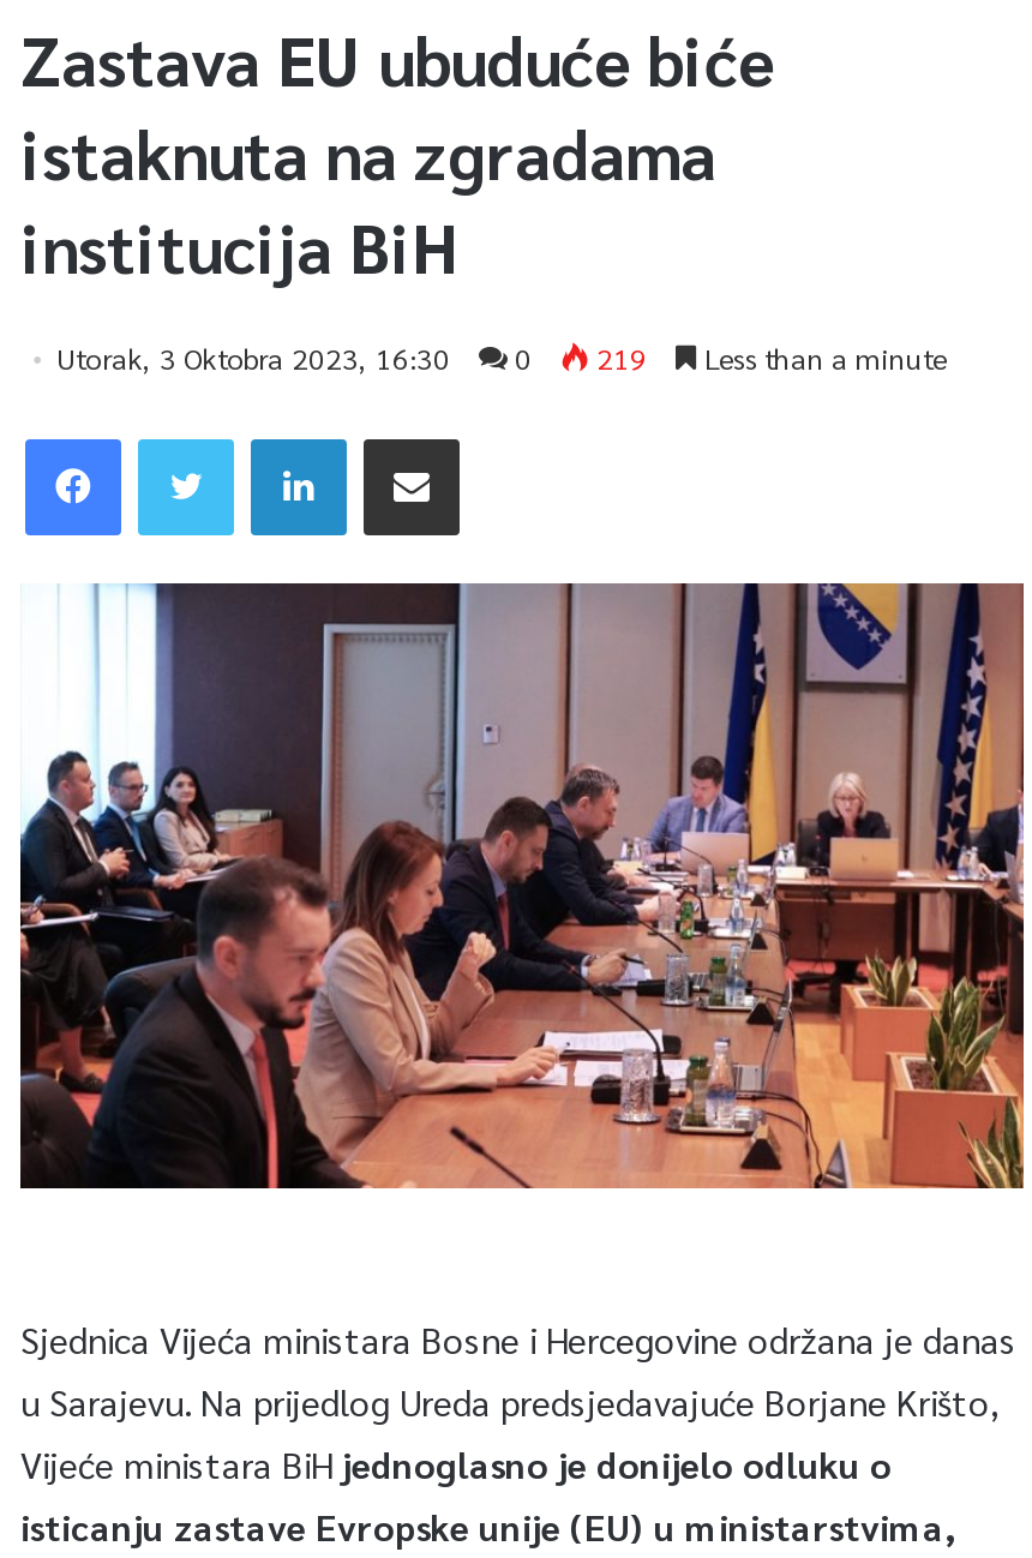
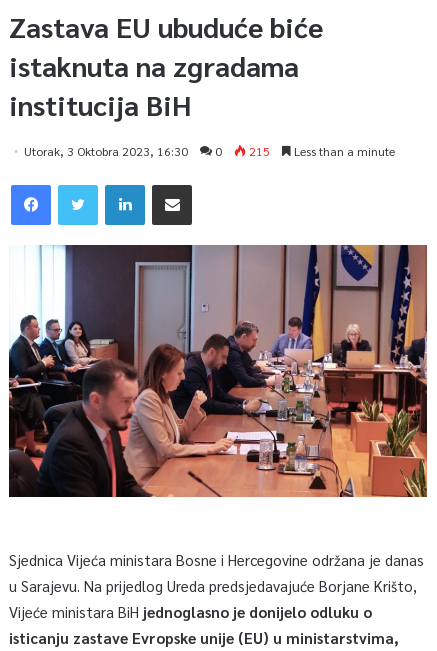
[56,338,947,376] Utorak, 3 Oktobra 2023, 16:30 0 219 Less than a minute -> [24,143,395,159] Utorak, 3 Oktobra 2023, 16:30 0 215 Less than a minute

